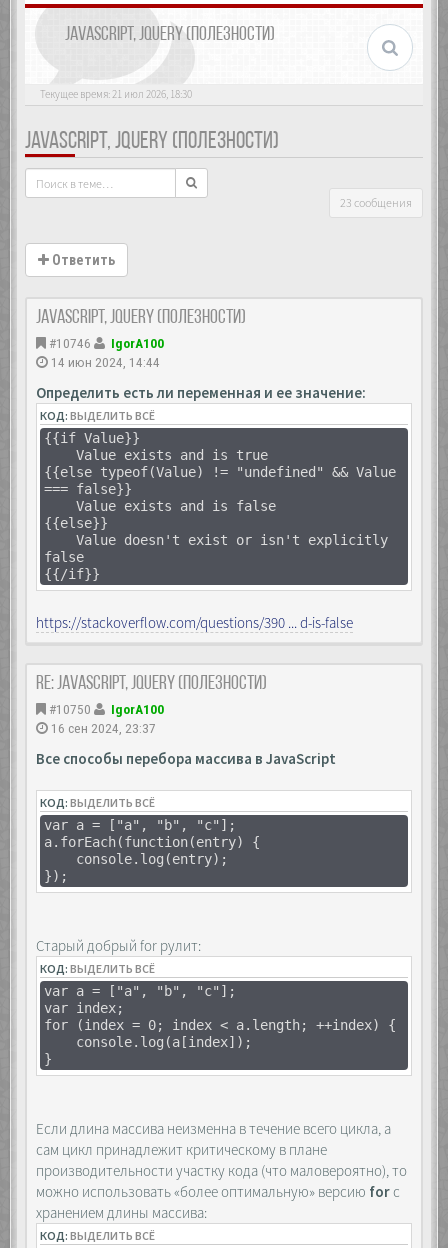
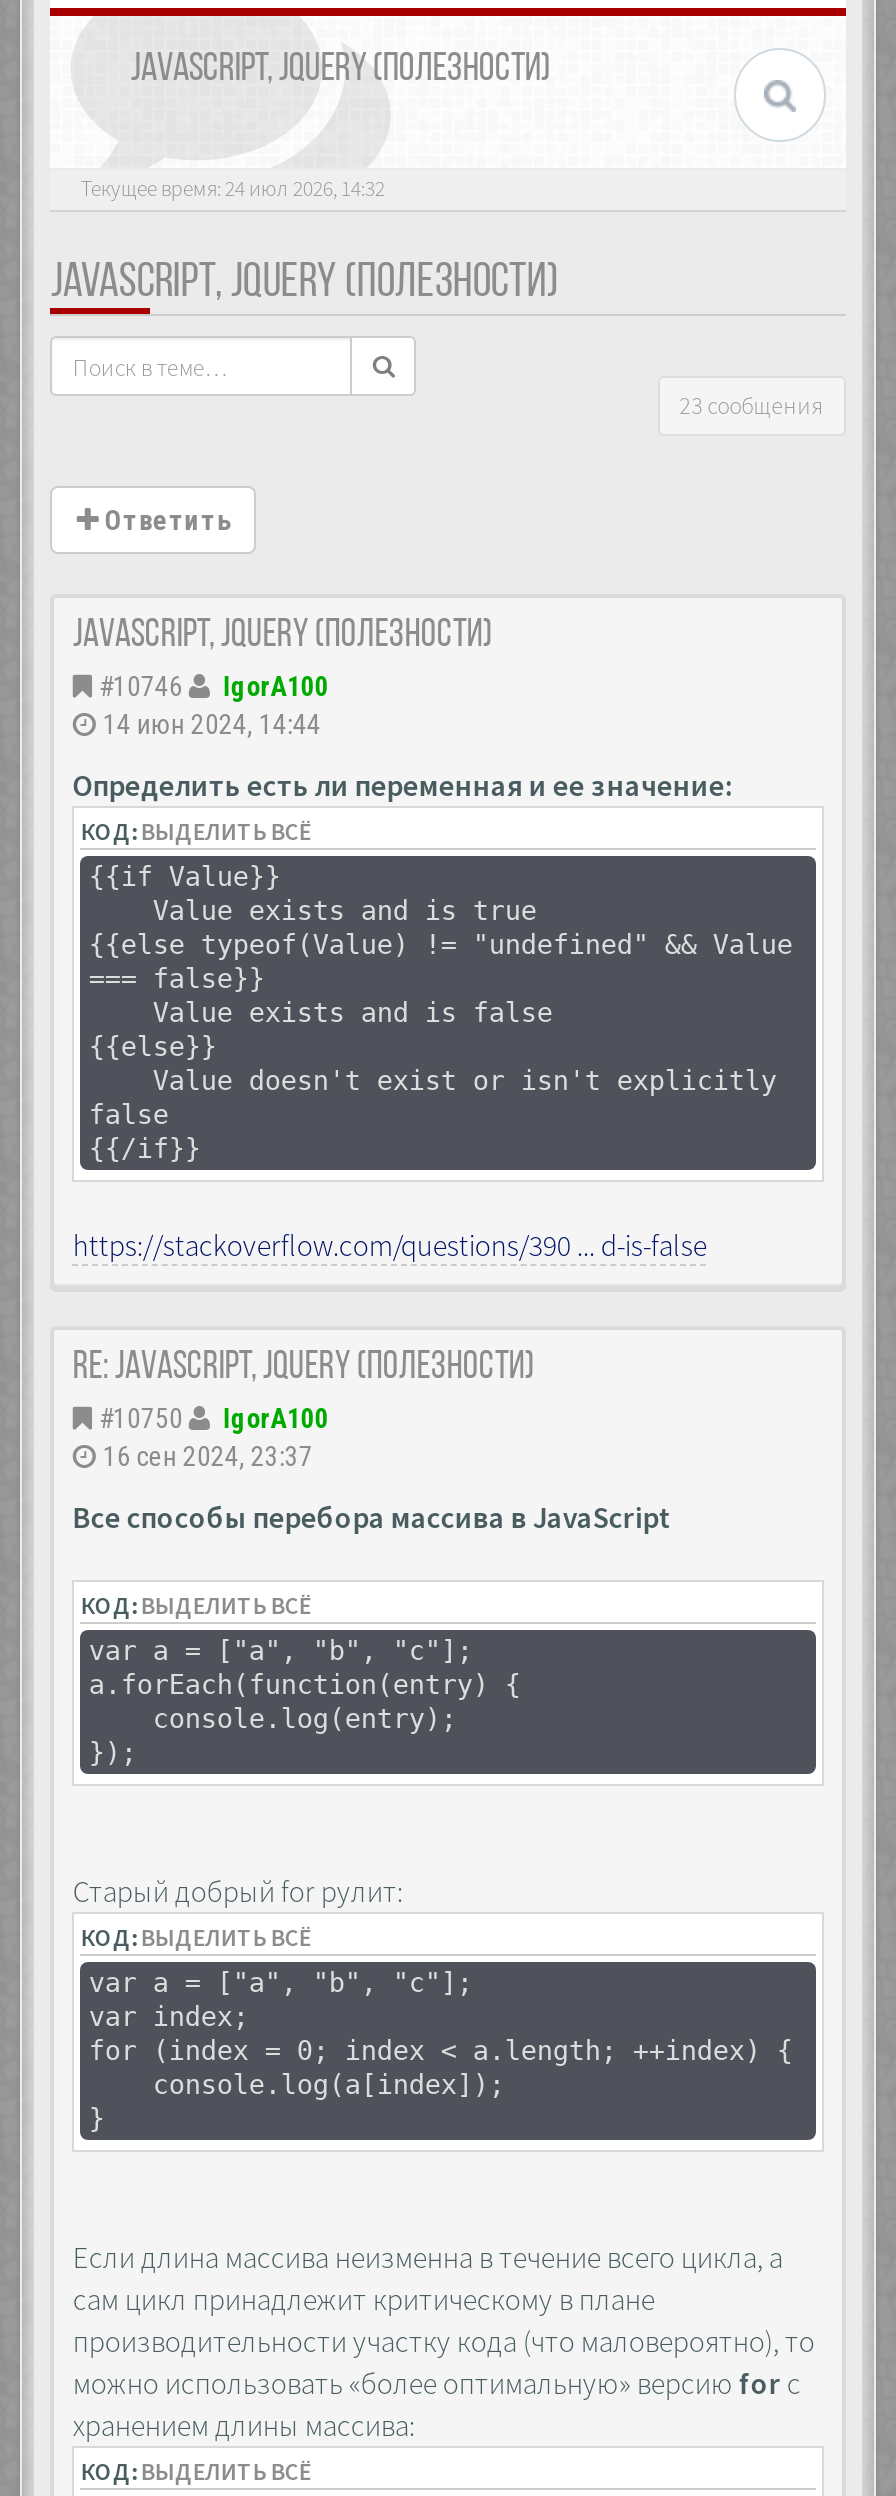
[40,87,192,101] Текущее время: 21 июл 2026, 18:30 -> [81,174,385,202] Текущее время: 24 июл 2026, 14:32

